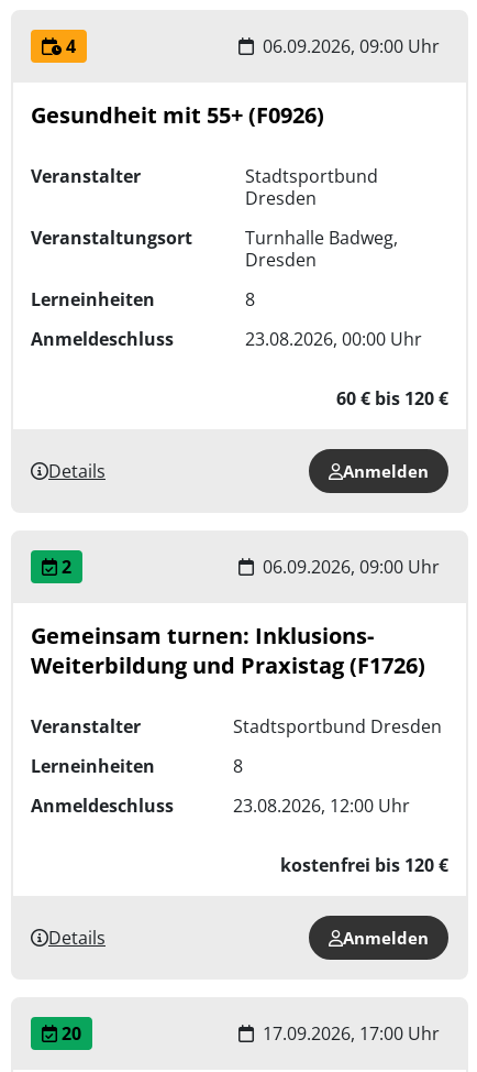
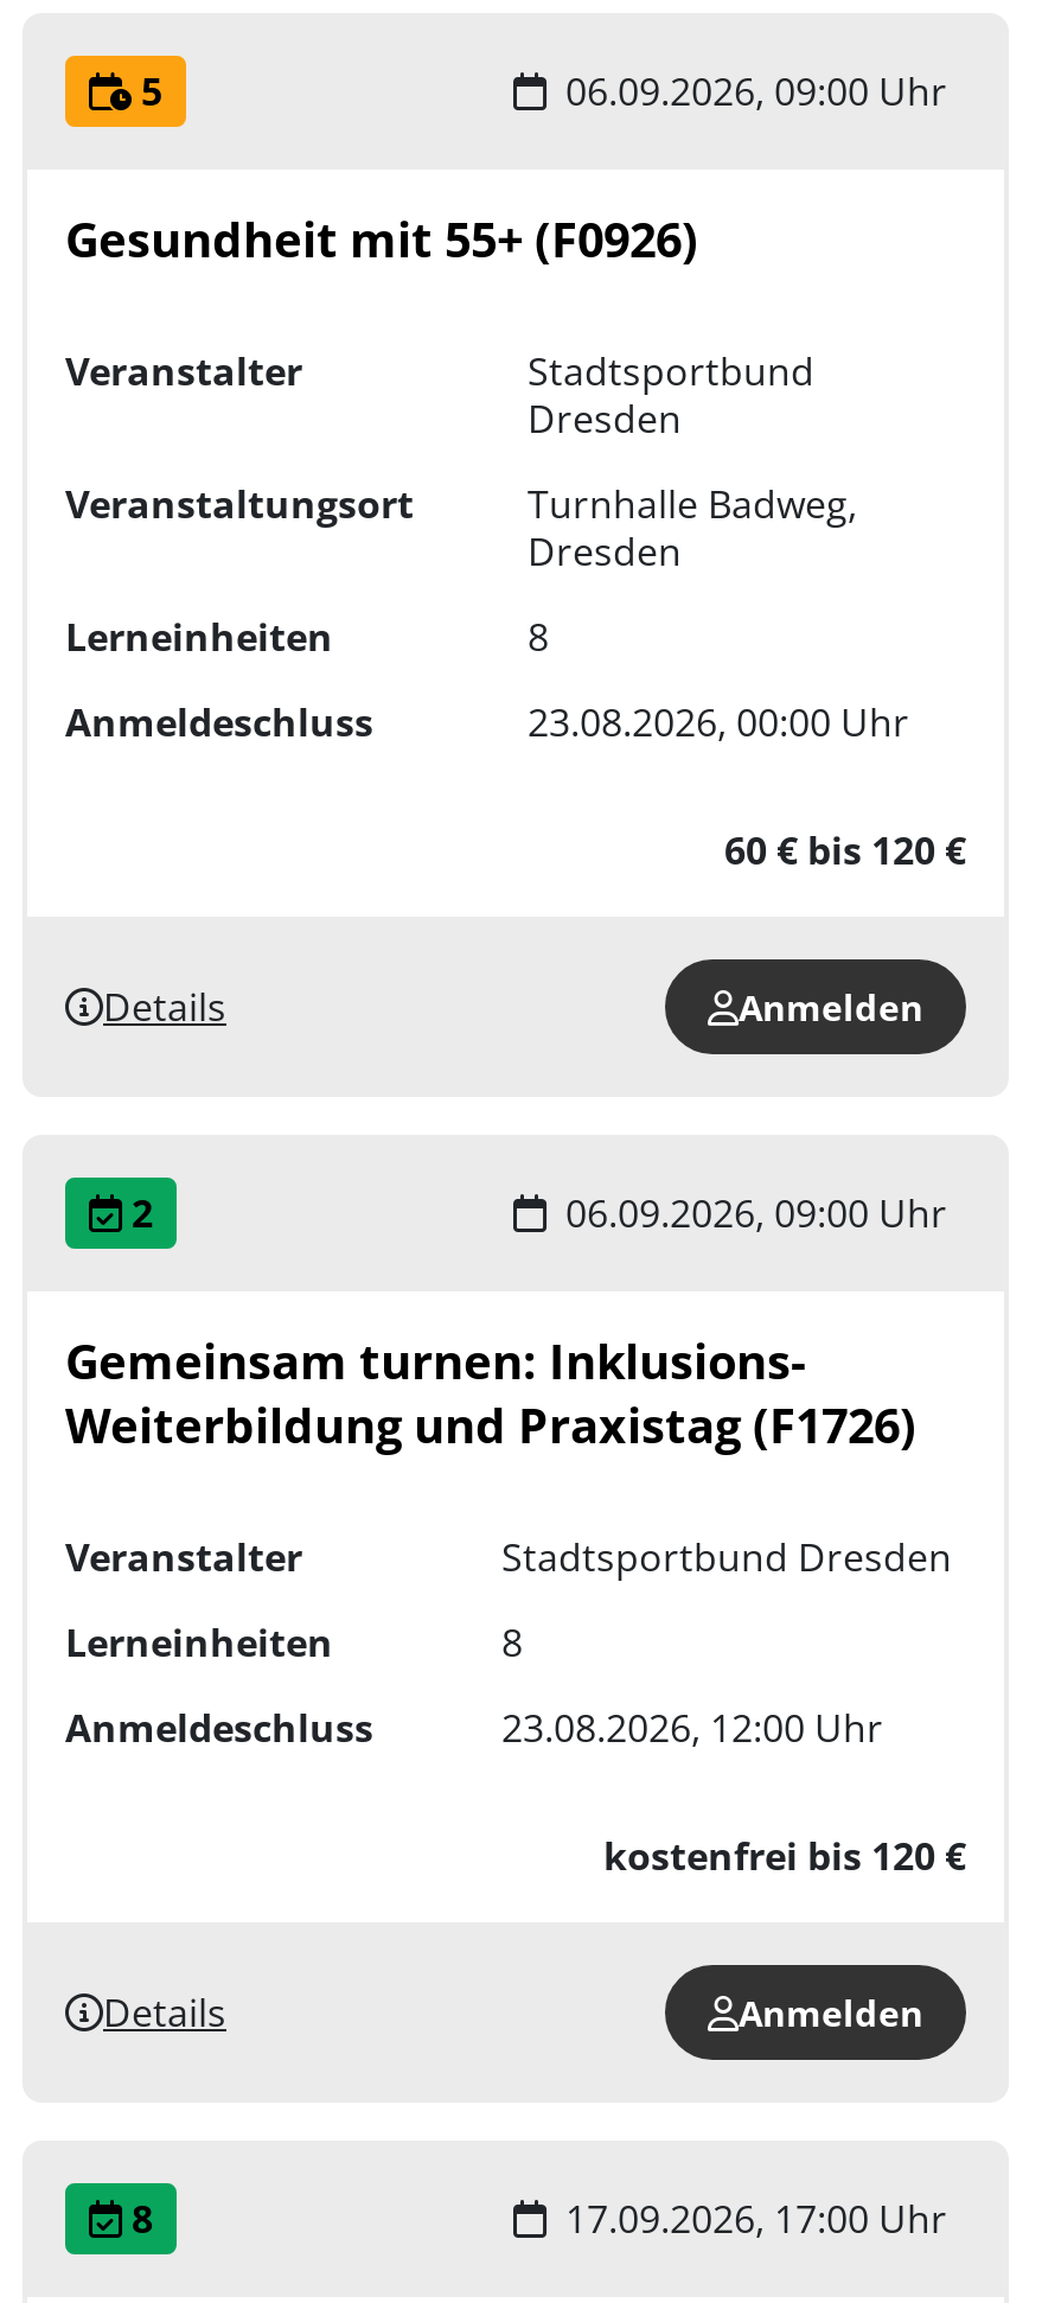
[62,35,76,59] 4 -> [132,66,162,119] 5
[57,1022,81,1046] 20 -> [122,2194,153,2246] 8

